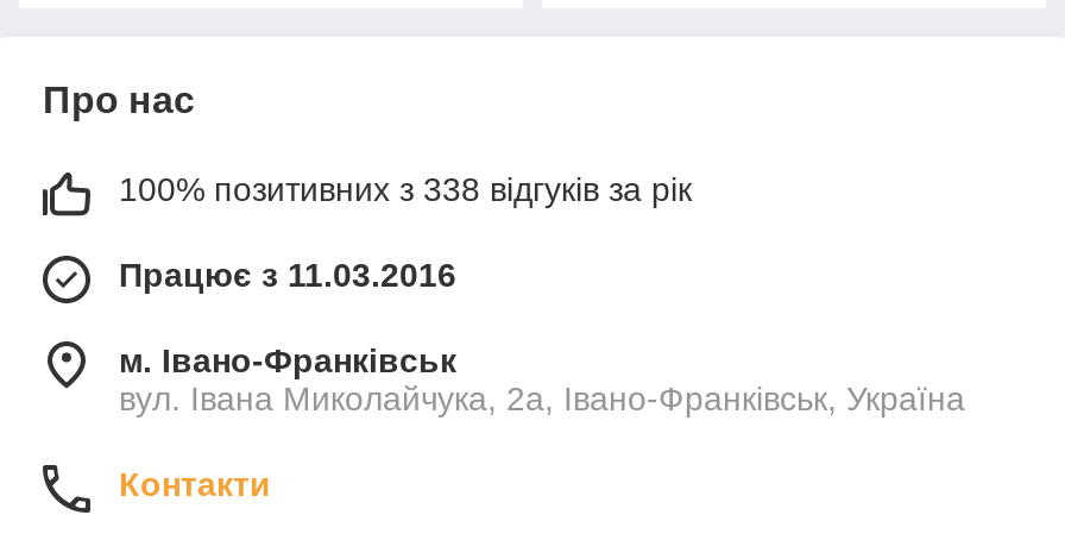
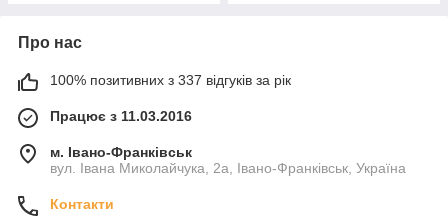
[119,170,692,208] 100% позитивних з 338 відгуків за рік -> [50,72,291,88] 100% позитивних з 337 відгуків за рік

